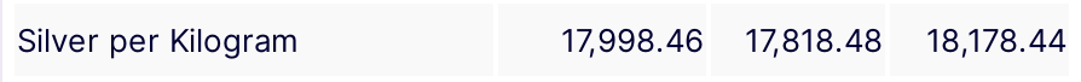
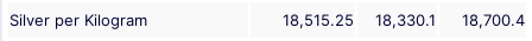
[561,21,704,60] 17,998.46 -> [283,11,354,30] 18,515.25
[745,21,883,60] 17,818.48 -> [375,11,436,30] 18,330.1
[926,21,1066,60] 18,178.44 -> [462,11,525,30] 18,700.4

